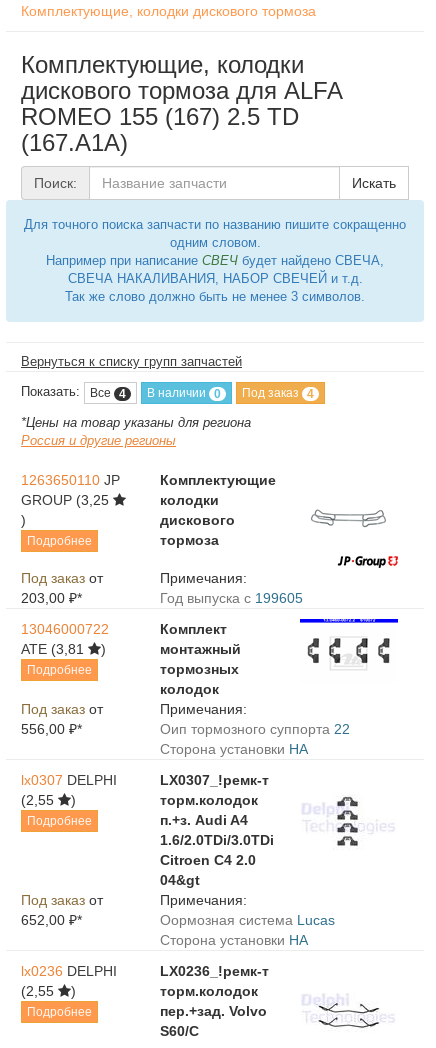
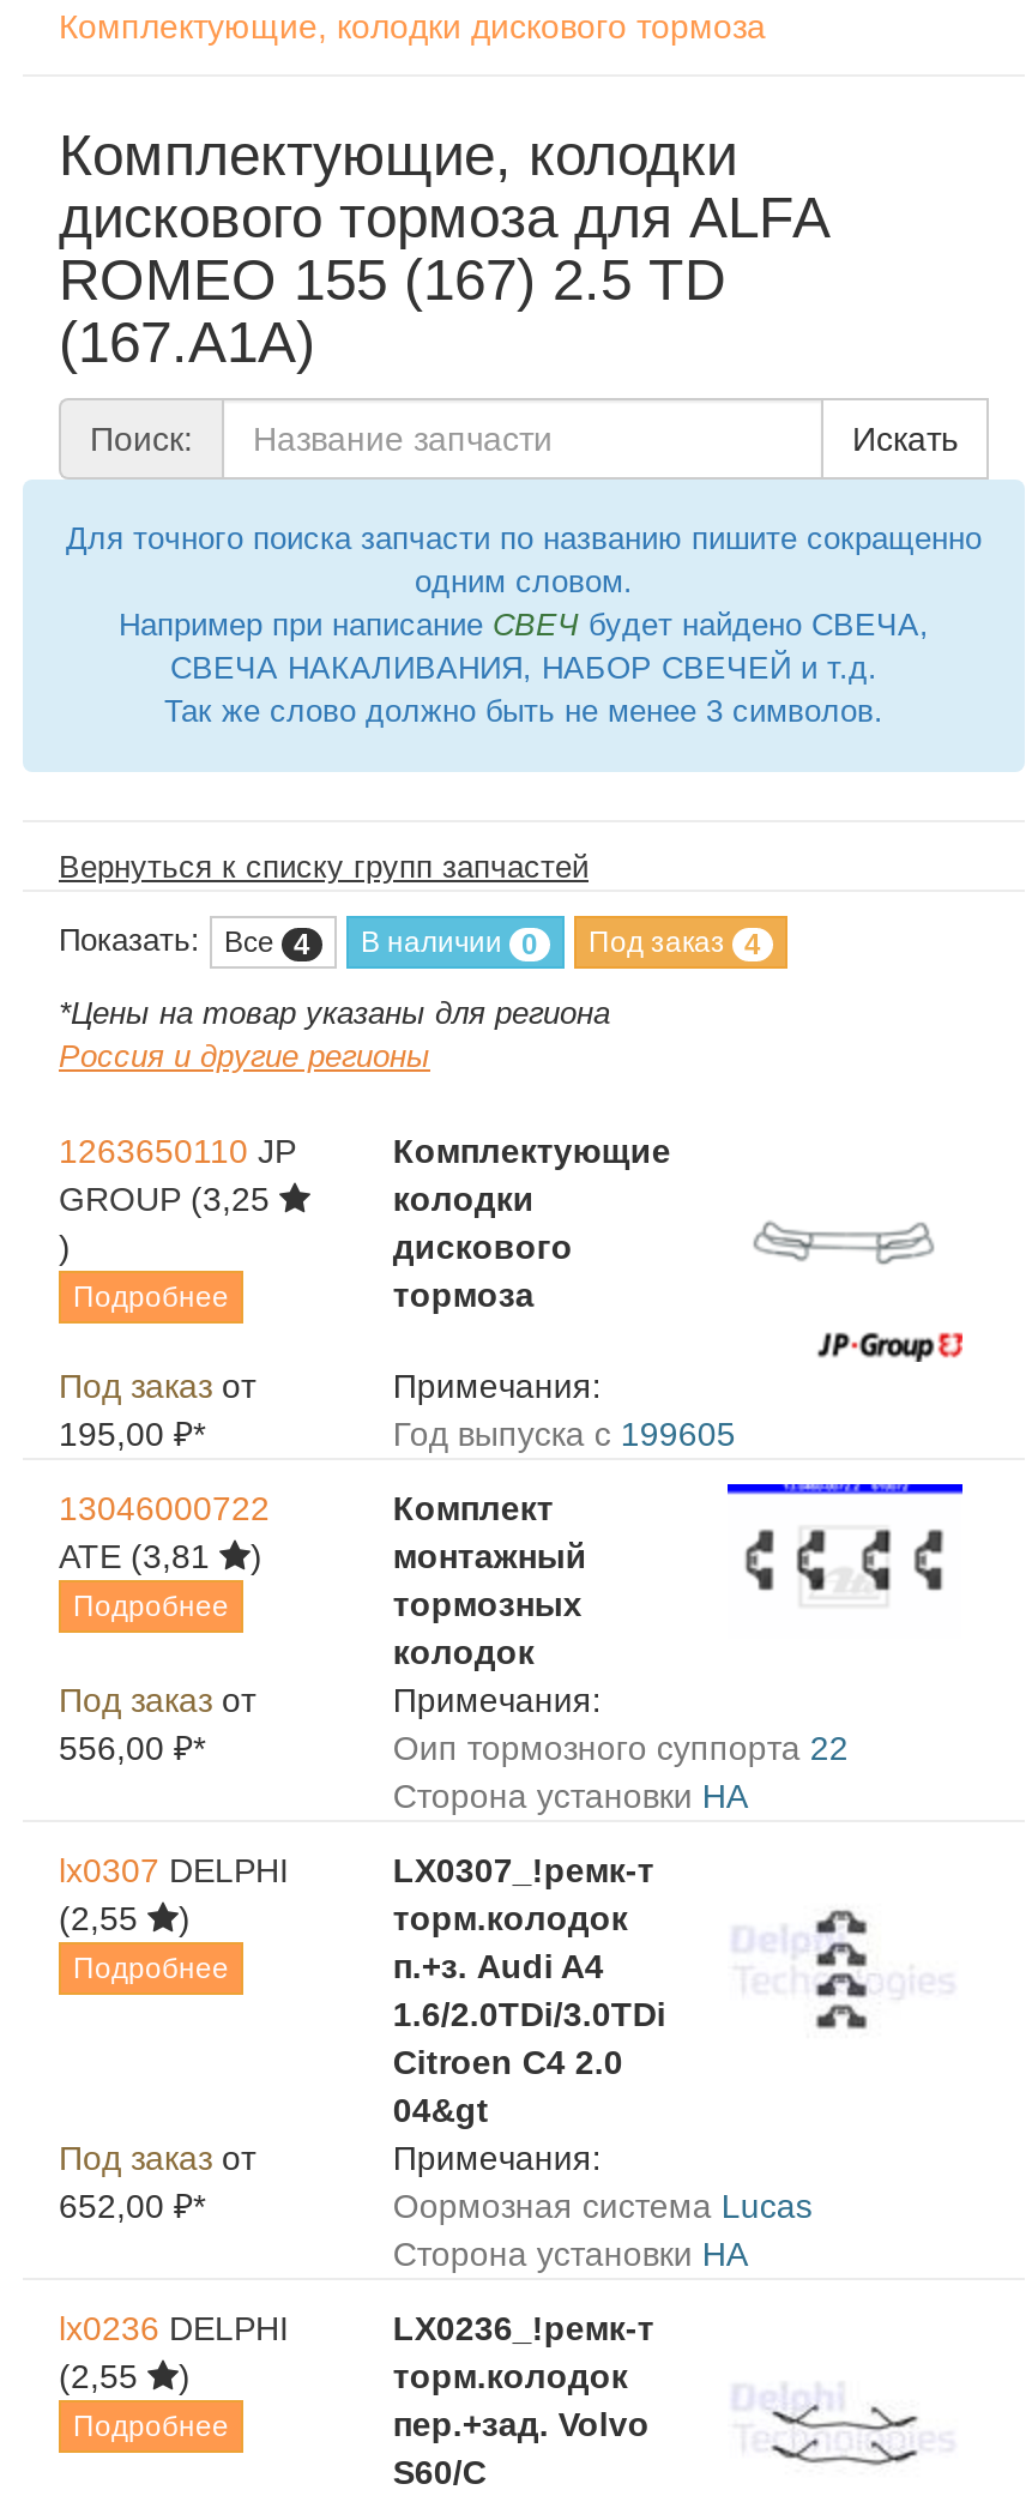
[21,590,82,606] 203,00 ₽* -> [59,1415,205,1453] 195,00 ₽*

